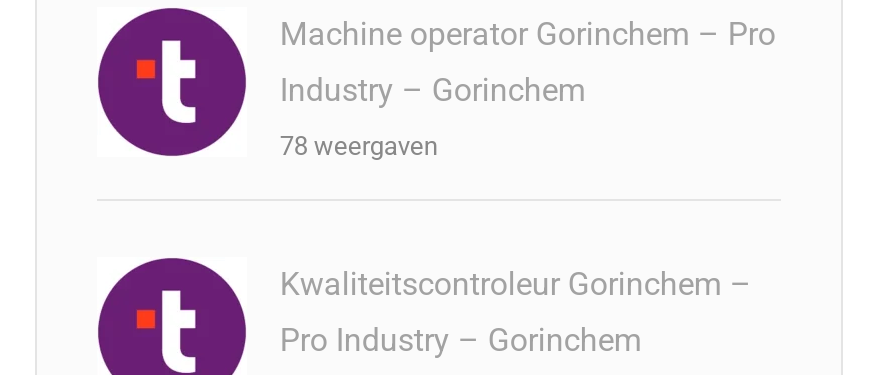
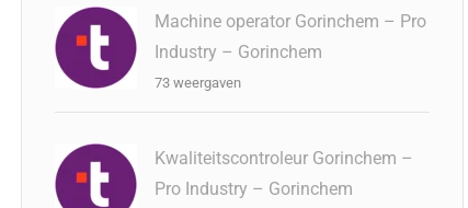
[280,131,438,161] 78 weergaven -> [155,74,242,91] 73 weergaven

